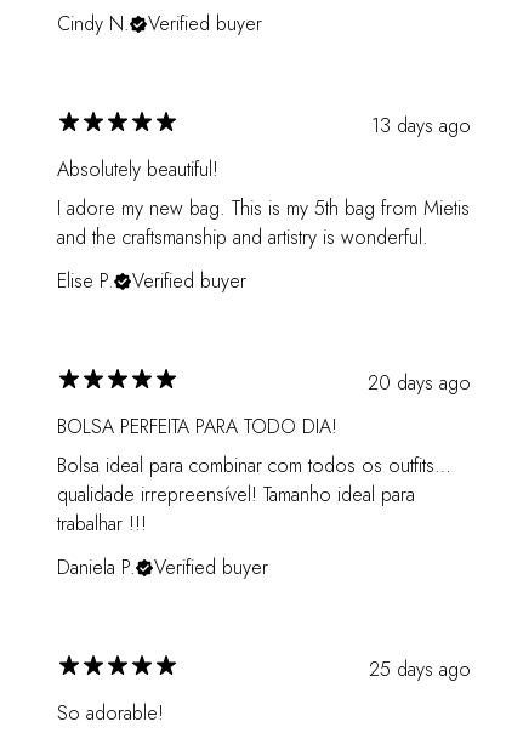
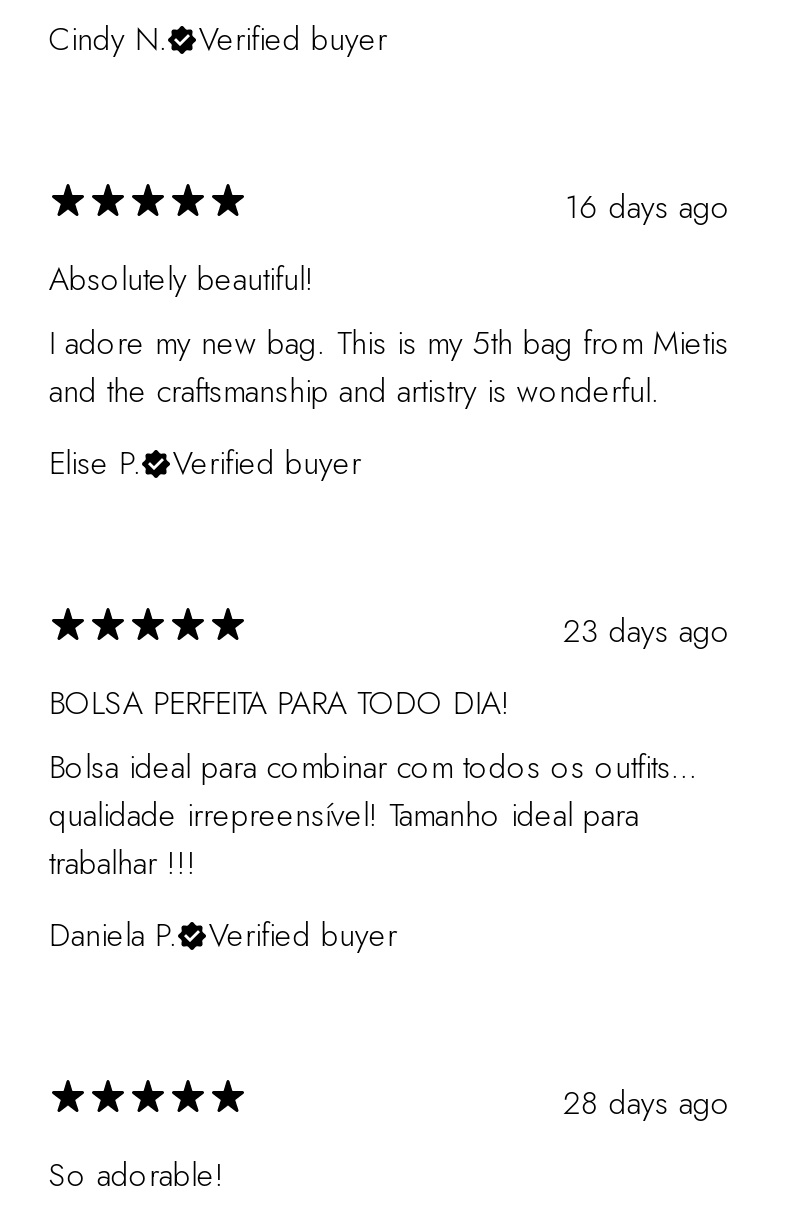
[372,111,471,139] 13 days ago -> [565,183,731,229] 16 days ago
[368,369,471,396] 20 days ago -> [563,607,731,653] 23 days ago
[369,655,471,683] 25 days ago -> [563,1079,731,1125] 28 days ago

